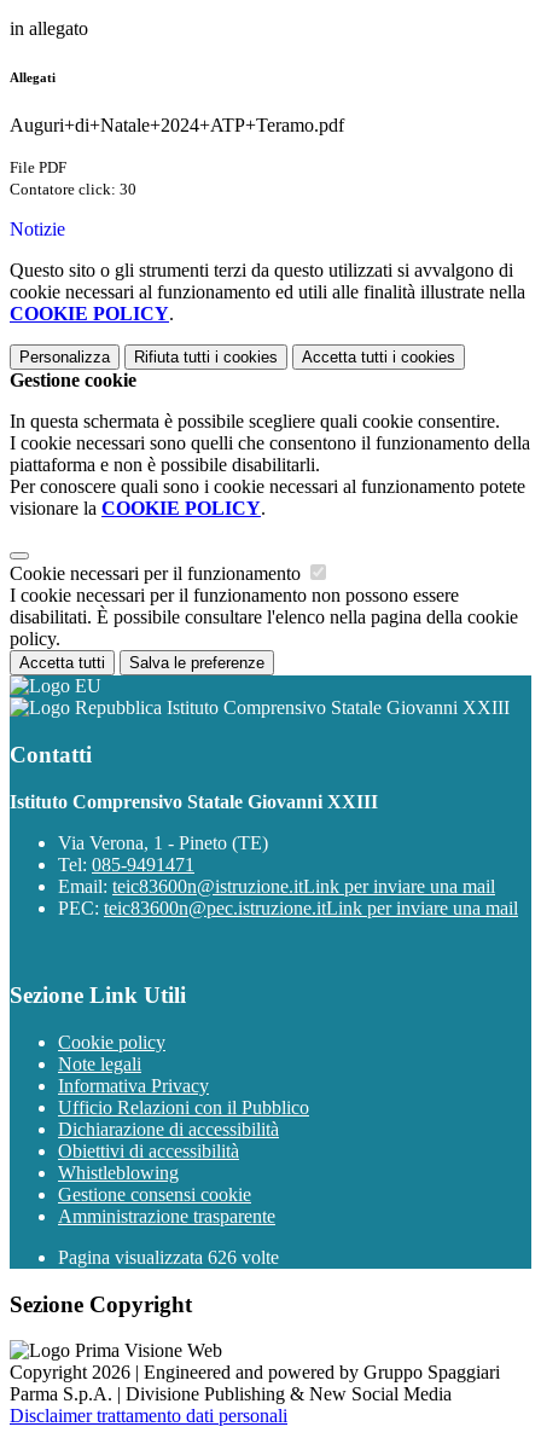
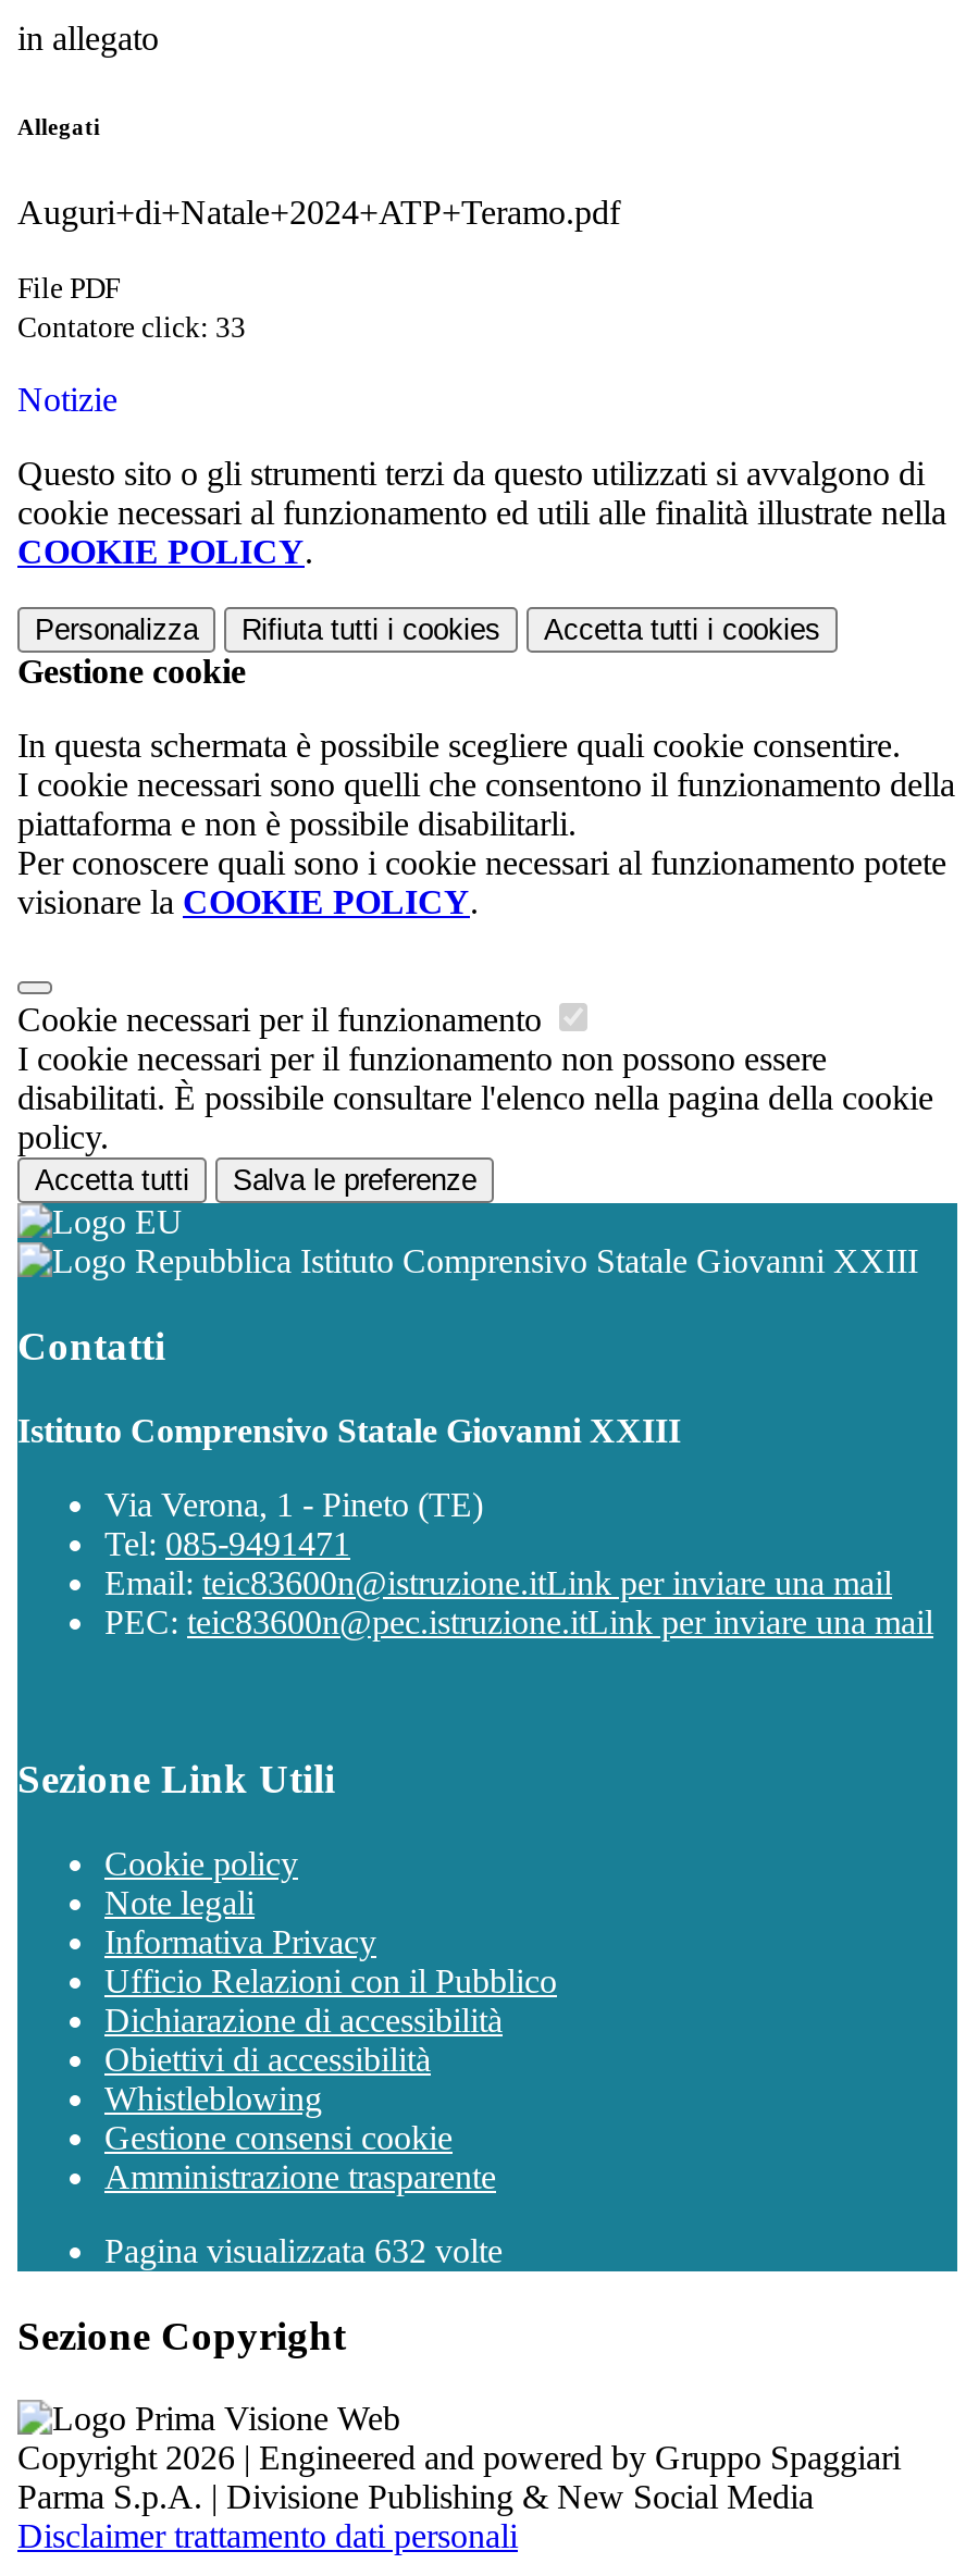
[10,180,136,198] Contatore click: 30 -> [17,311,246,344] Contatore click: 33
[58,1247,279,1267] Pagina visualizzata 626 volte -> [104,2232,503,2269] Pagina visualizzata 632 volte

